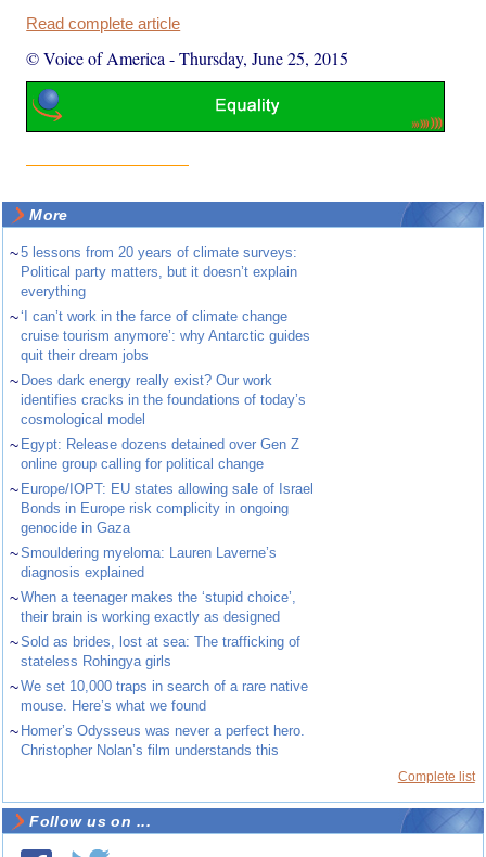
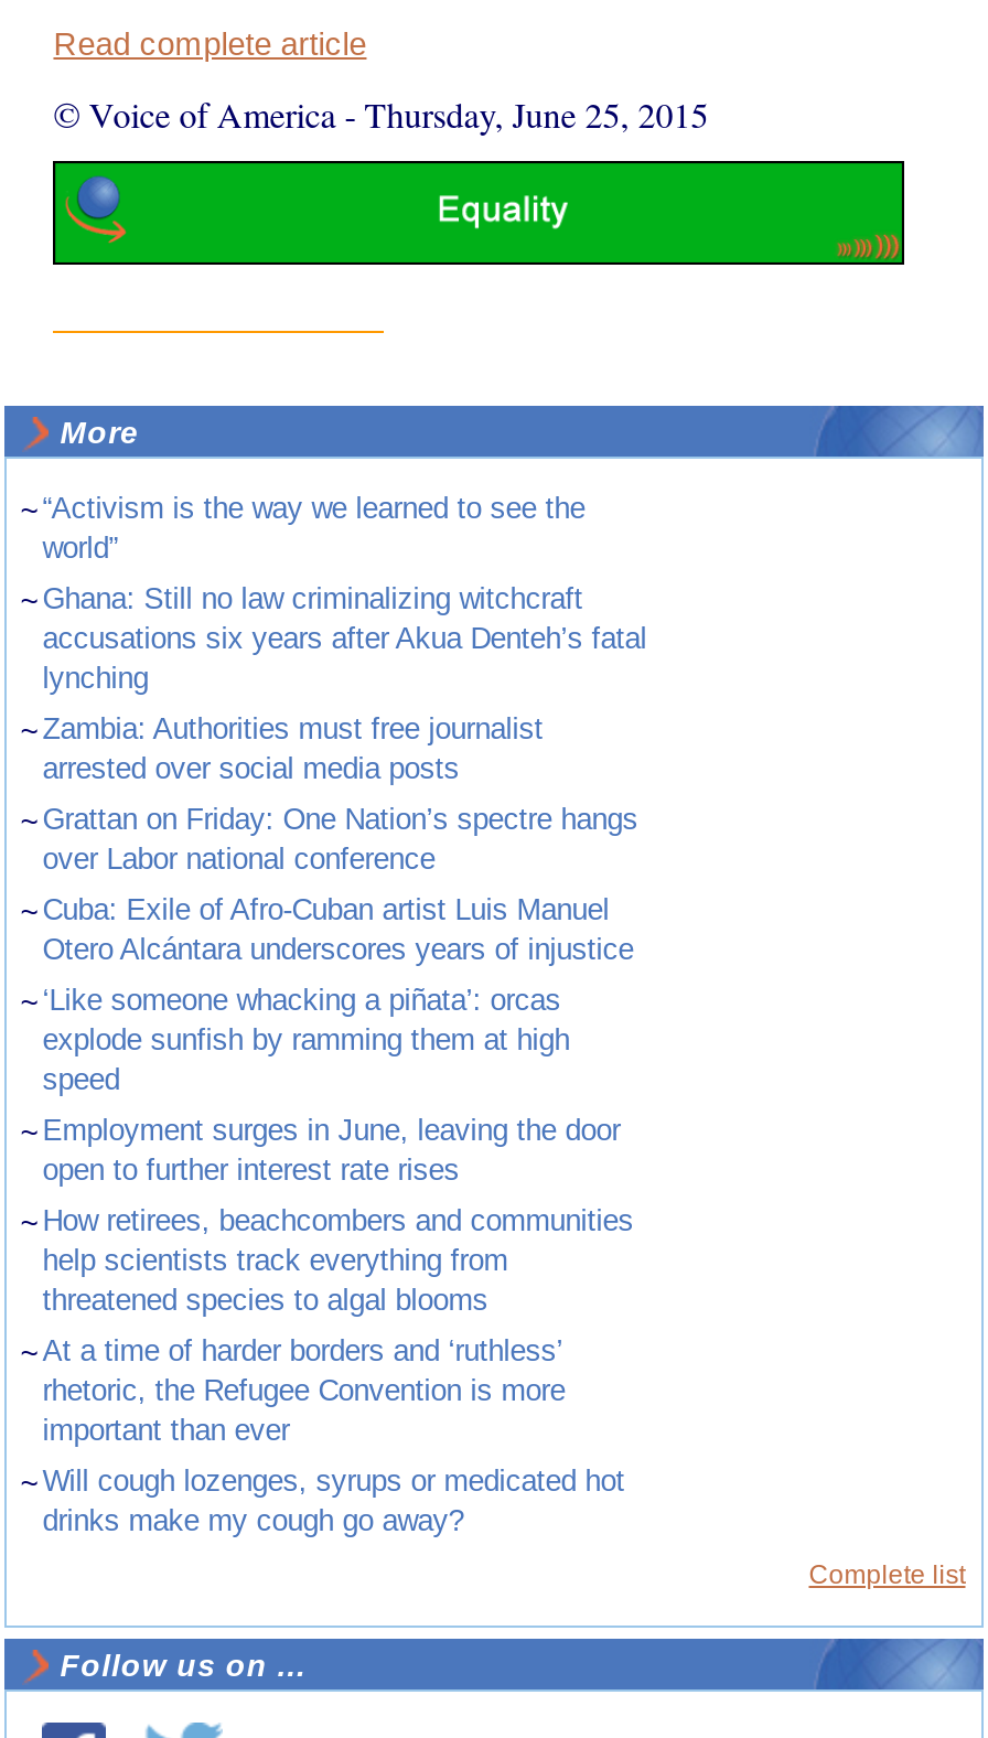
[10,245,297,300] ~ 5 lessons from 20 years of climate surveys: | Political party matters, but it doesn’t explain | everything -> [20,493,585,566] ~ “Activism is the way we learned to see the | world”
[10,309,310,364] ~ ‘I can’t work in the farce of climate change | cruise tourism anymore’: why Antarctic guides | quit their dream jobs -> [20,583,647,696] ~ Ghana: Still no law criminalizing witchcraft | accusations six years after Akua Denteh’s fatal | lynching
[10,373,306,428] ~ Does dark energy really exist? Our work | identifies cracks in the foundations of today’s | cosmological model -> [20,714,543,786] ~ Zambia: Authorities must free journalist | arrested over social media posts
[10,437,300,472] ~ Egypt: Release dozens detained over Gen Z | online group calling for political change -> [20,804,638,877] ~ Grattan on Friday: One Nation’s spectre hangs | over Labor national conference
[10,481,314,536] ~ Europe/IOPT: EU states allowing sale of Israel | Bonds in Europe risk complicity in ongoing | genocide in Gaza -> [20,894,633,967] ~ Cuba: Exile of Afro-Cuban artist Luis Manuel | Otero Alcántara underscores years of injustice
[10,545,277,581] ~ Smouldering myeloma: Lauren Laverne’s | diagnosis explained -> [20,985,569,1097] ~ ‘Like someone whacking a piñata’: orcas | explode sunfish by ramming them at high | speed
[10,590,296,625] ~ When a teenager makes the ‘stupid choice’, | their brain is working exactly as designed -> [20,1115,620,1188] ~ Employment surges in June, leaving the door | open to further interest rate rises
[10,634,301,670] ~ Sold as brides, lost at sea: The trafficking of | stateless Rohingya girls -> [20,1205,633,1318] ~ How retirees, beachcombers and communities | help scientists track everything from | threatened species to algal blooms
[10,679,308,714] ~ We set 10,000 traps in search of a rare native | mouse. Here’s what we found -> [20,1335,565,1448] ~ At a time of harder borders and ‘ruthless’ | rhetoric, the Refugee Convention is more | important than ever
[10,723,305,759] ~ Homer’s Odysseus was never a perfect hero. | Christopher Nolan’s film understands this -> [20,1466,625,1538] ~ Will cough lozenges, syrups or medicated hot | drinks make my cough go away?

